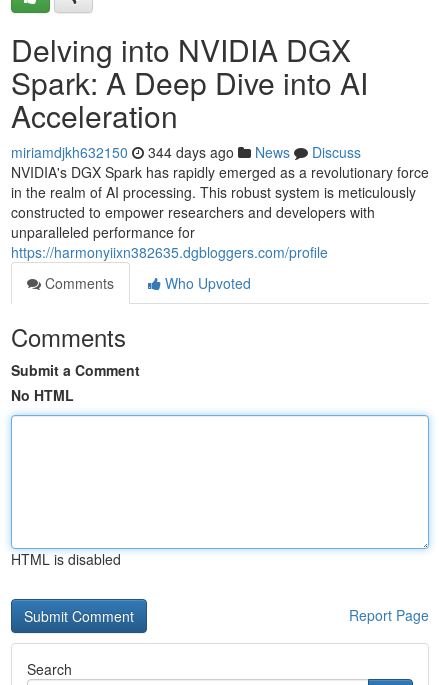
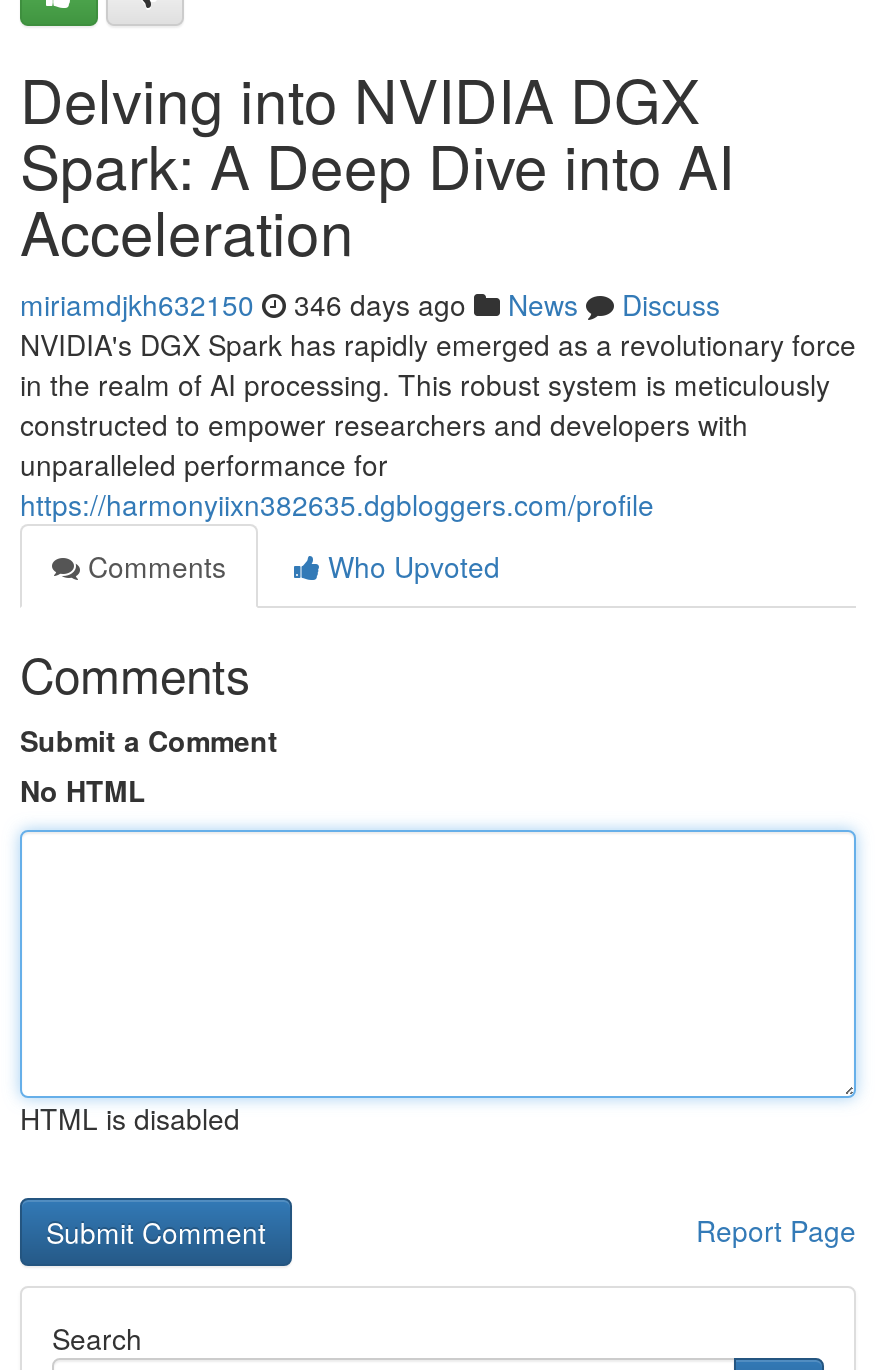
[11,142,361,162] miriamdjkh632150 344 days ago News Discuss -> [20,284,720,324] miriamdjkh632150 346 days ago News Discuss

